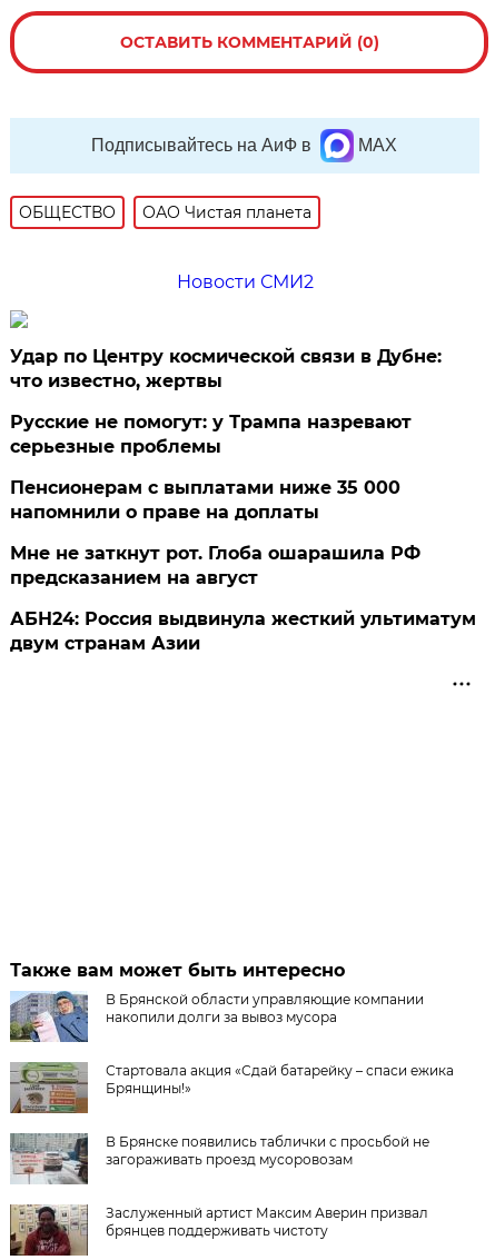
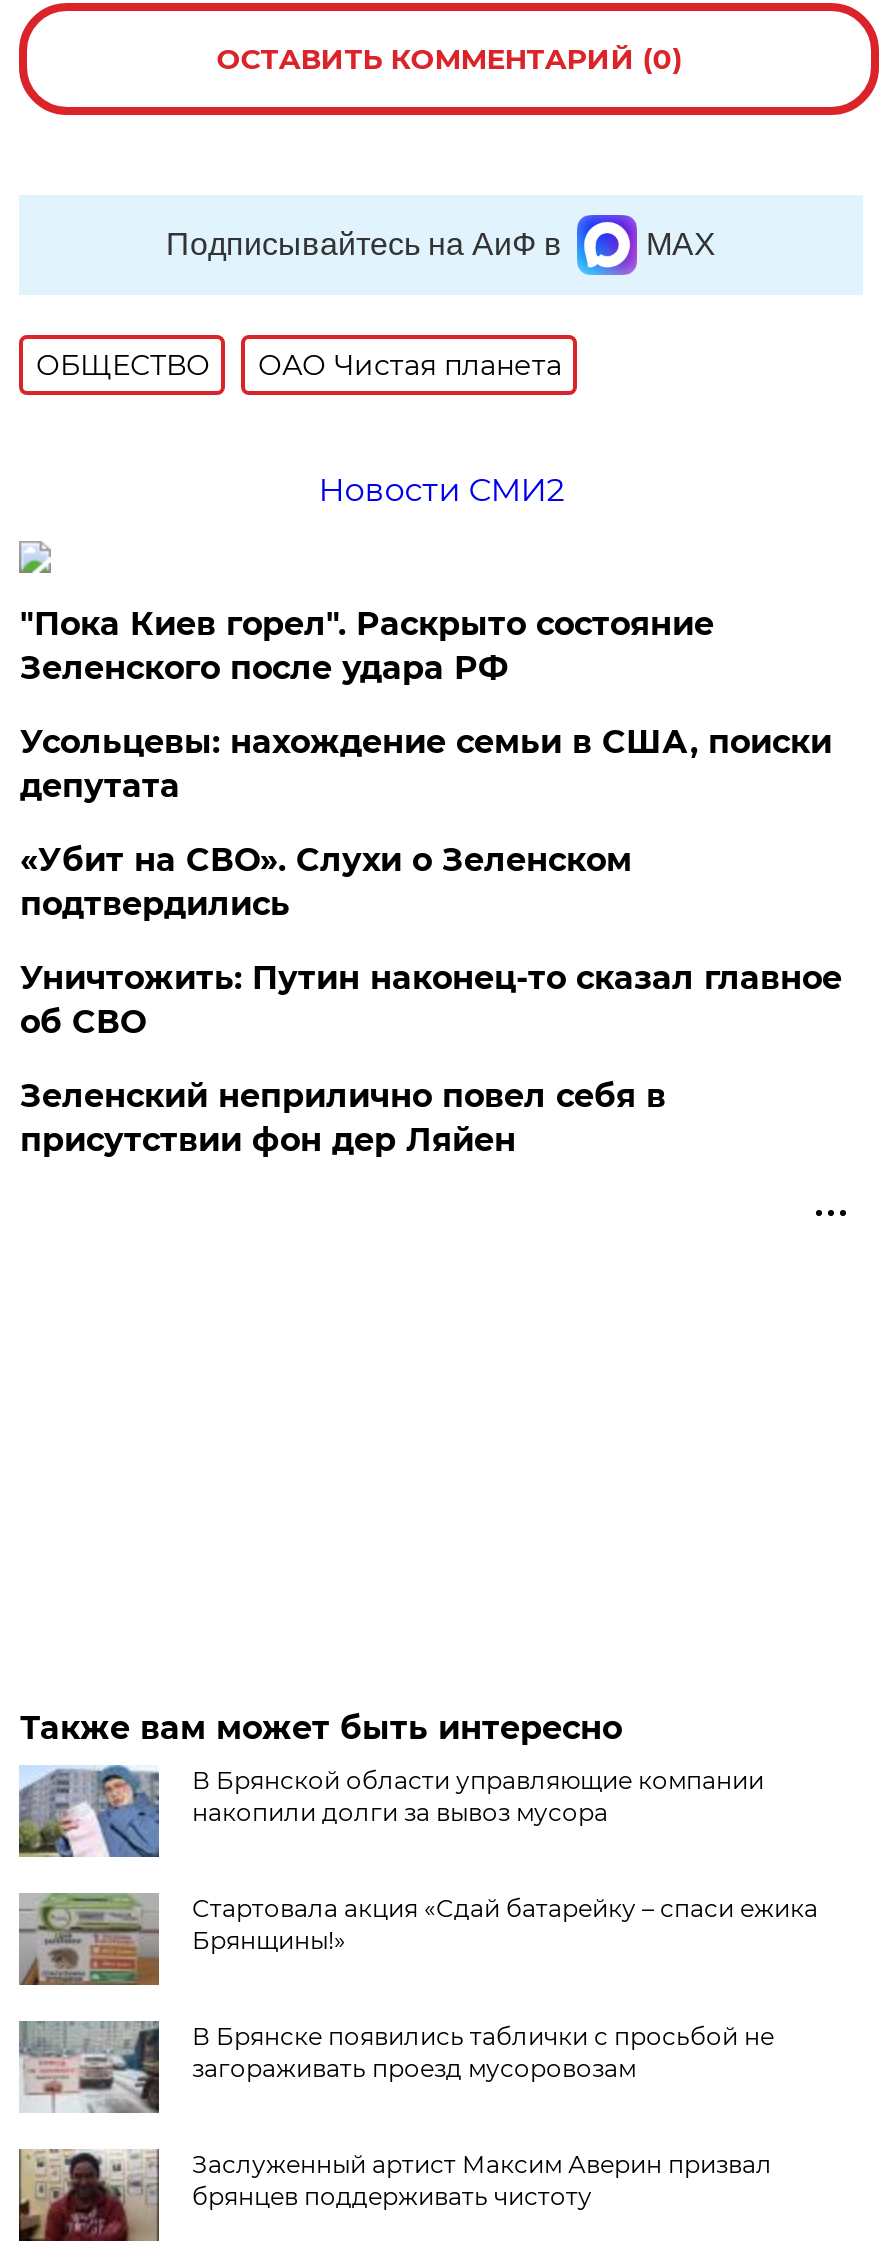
[10,346,442,391] Удар по Центру космической связи в Дубне: | что известно, жертвы -> [20,605,714,687] "Пока Киев горел". Раскрыто состояние | Зеленского после удара РФ
[10,411,412,457] Русские не помогут: у Трампа назревают | серьезные проблемы -> [20,723,832,805] Усольцевы: нахождение семьи в США, поиски | депутата
[10,477,401,523] Пенсионерам с выплатами ниже 35 000 | напомнили о праве на доплаты -> [20,841,632,923] «Убит на СВО». Слухи о Зеленском | подтвердились
[10,543,421,588] Мне не заткнут рот. Глоба ошарашила РФ | предсказанием на август -> [20,959,842,1041] Уничтожить: Путин наконец-то сказал главное | об СВО
[10,608,477,654] АБН24: Россия выдвинула жесткий ультиматум | двум странам Азии -> [20,1077,666,1159] Зеленский неприлично повел cебя в | присутствии фон дер Ляйен

